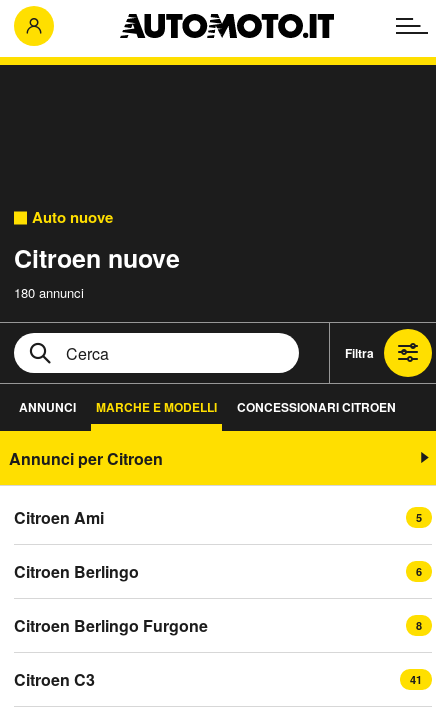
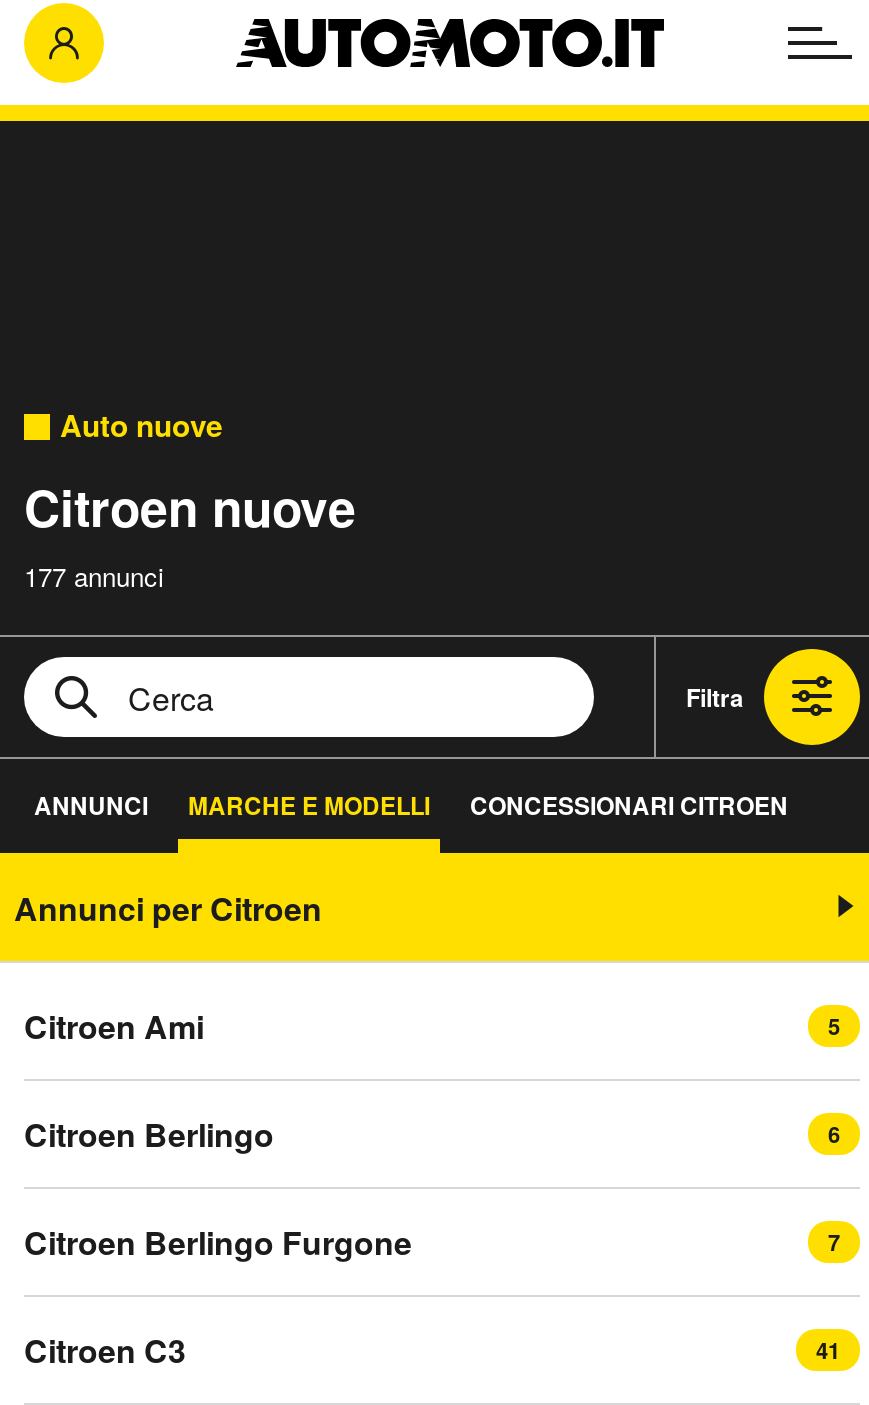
[14,283,84,302] 180 annunci -> [24,557,164,595] 177 annunci
[416,618,422,633] 8 -> [828,1227,840,1257] 7

